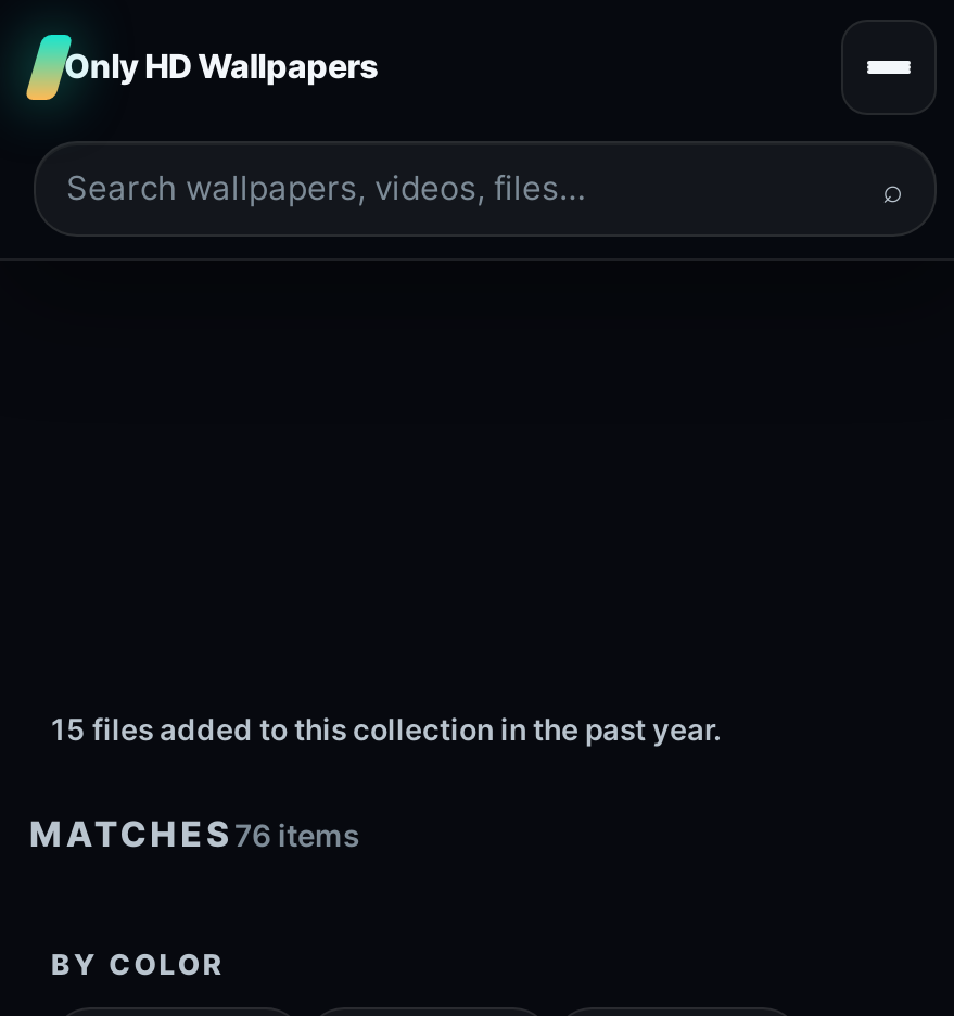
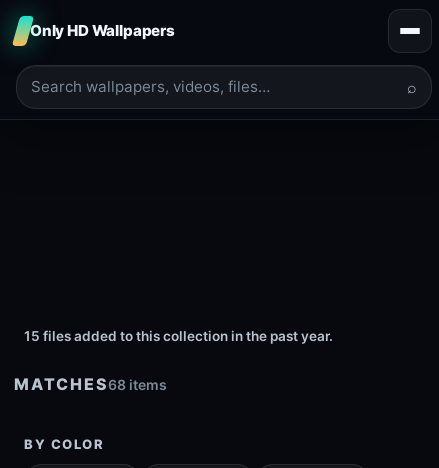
[29,812,360,855] MATCHES 76 items -> [14,374,167,394] MATCHES 68 items

